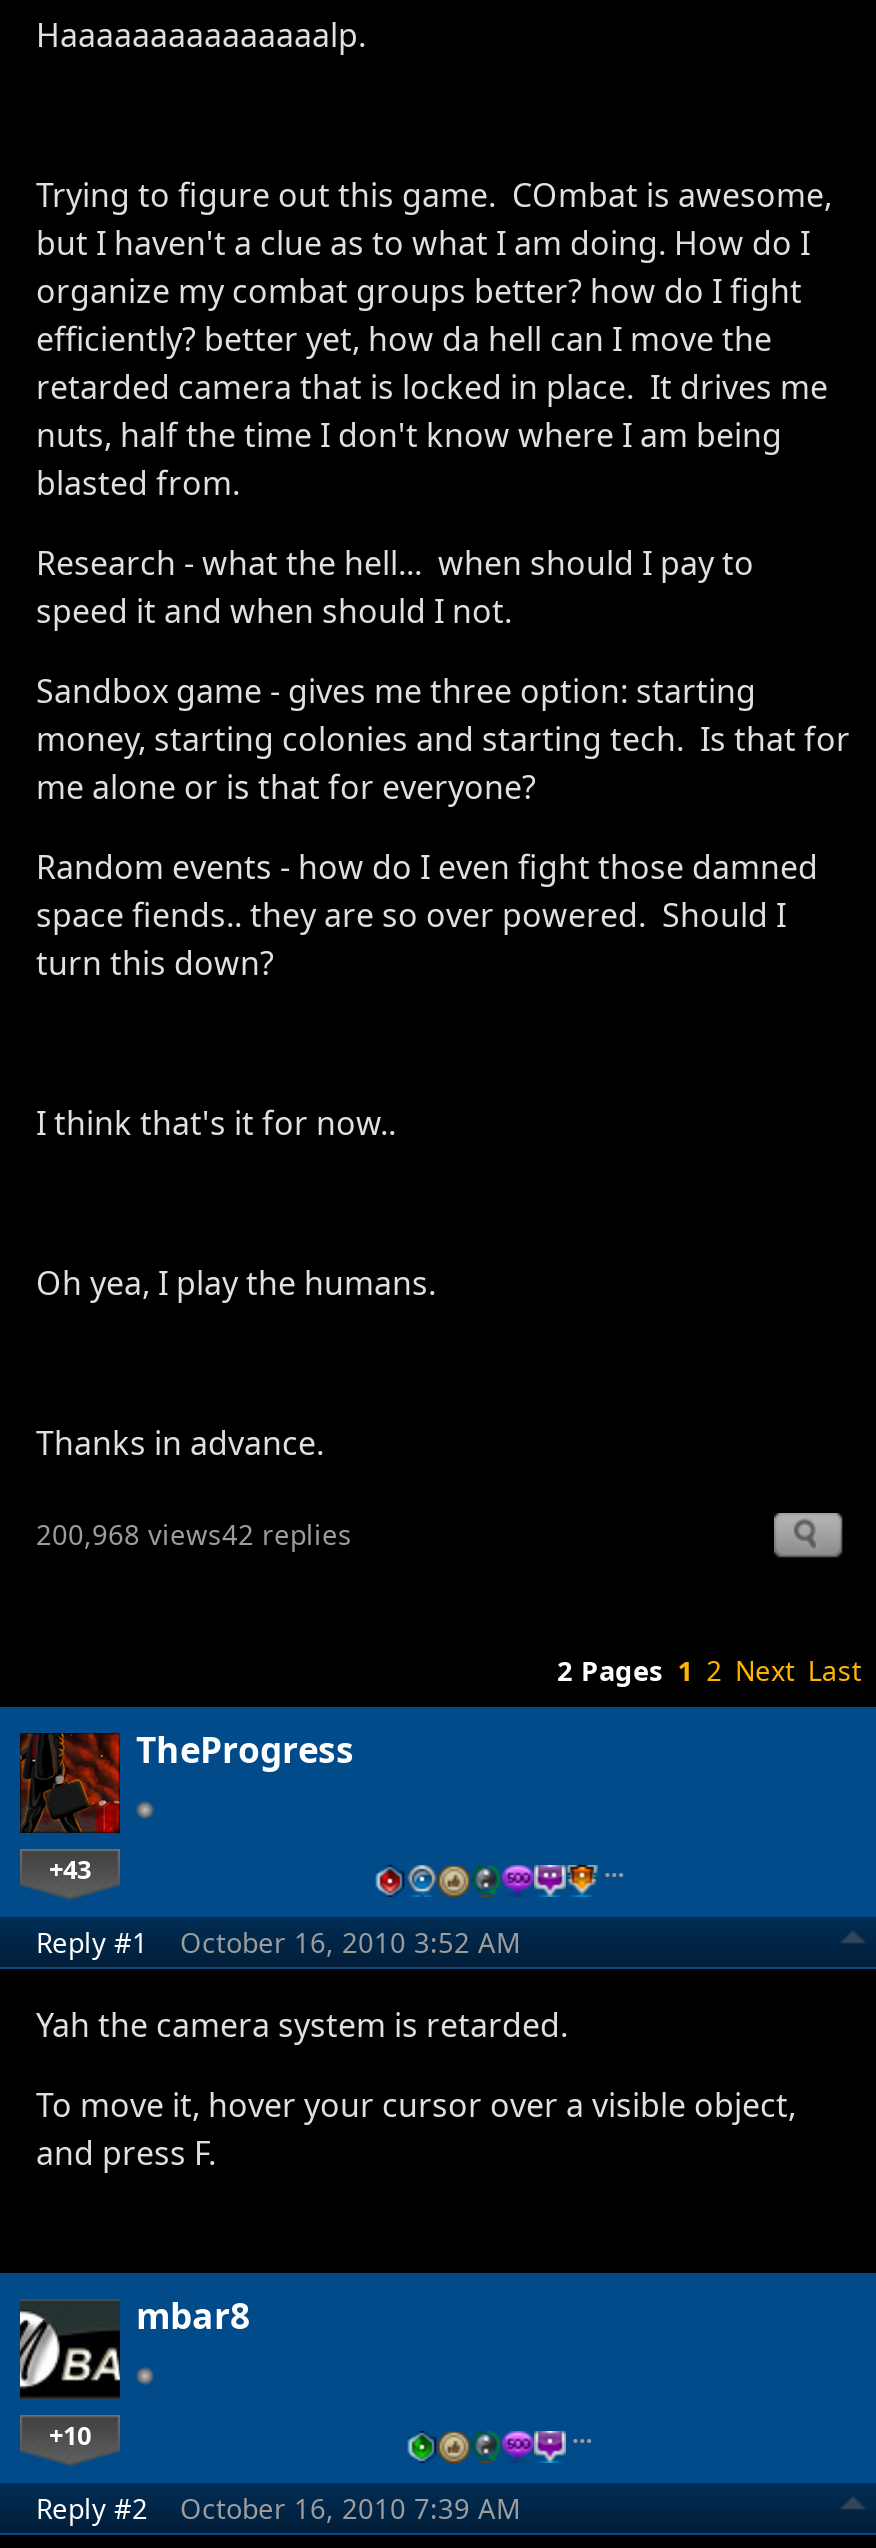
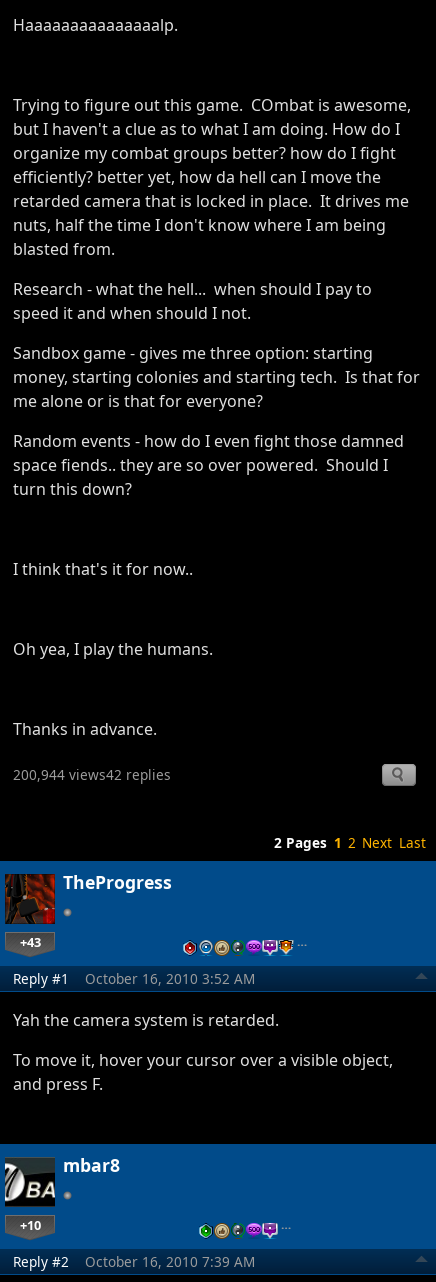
[36,1515,352,1553] 200,968 views42 replies -> [13,765,171,784] 200,944 views42 replies

